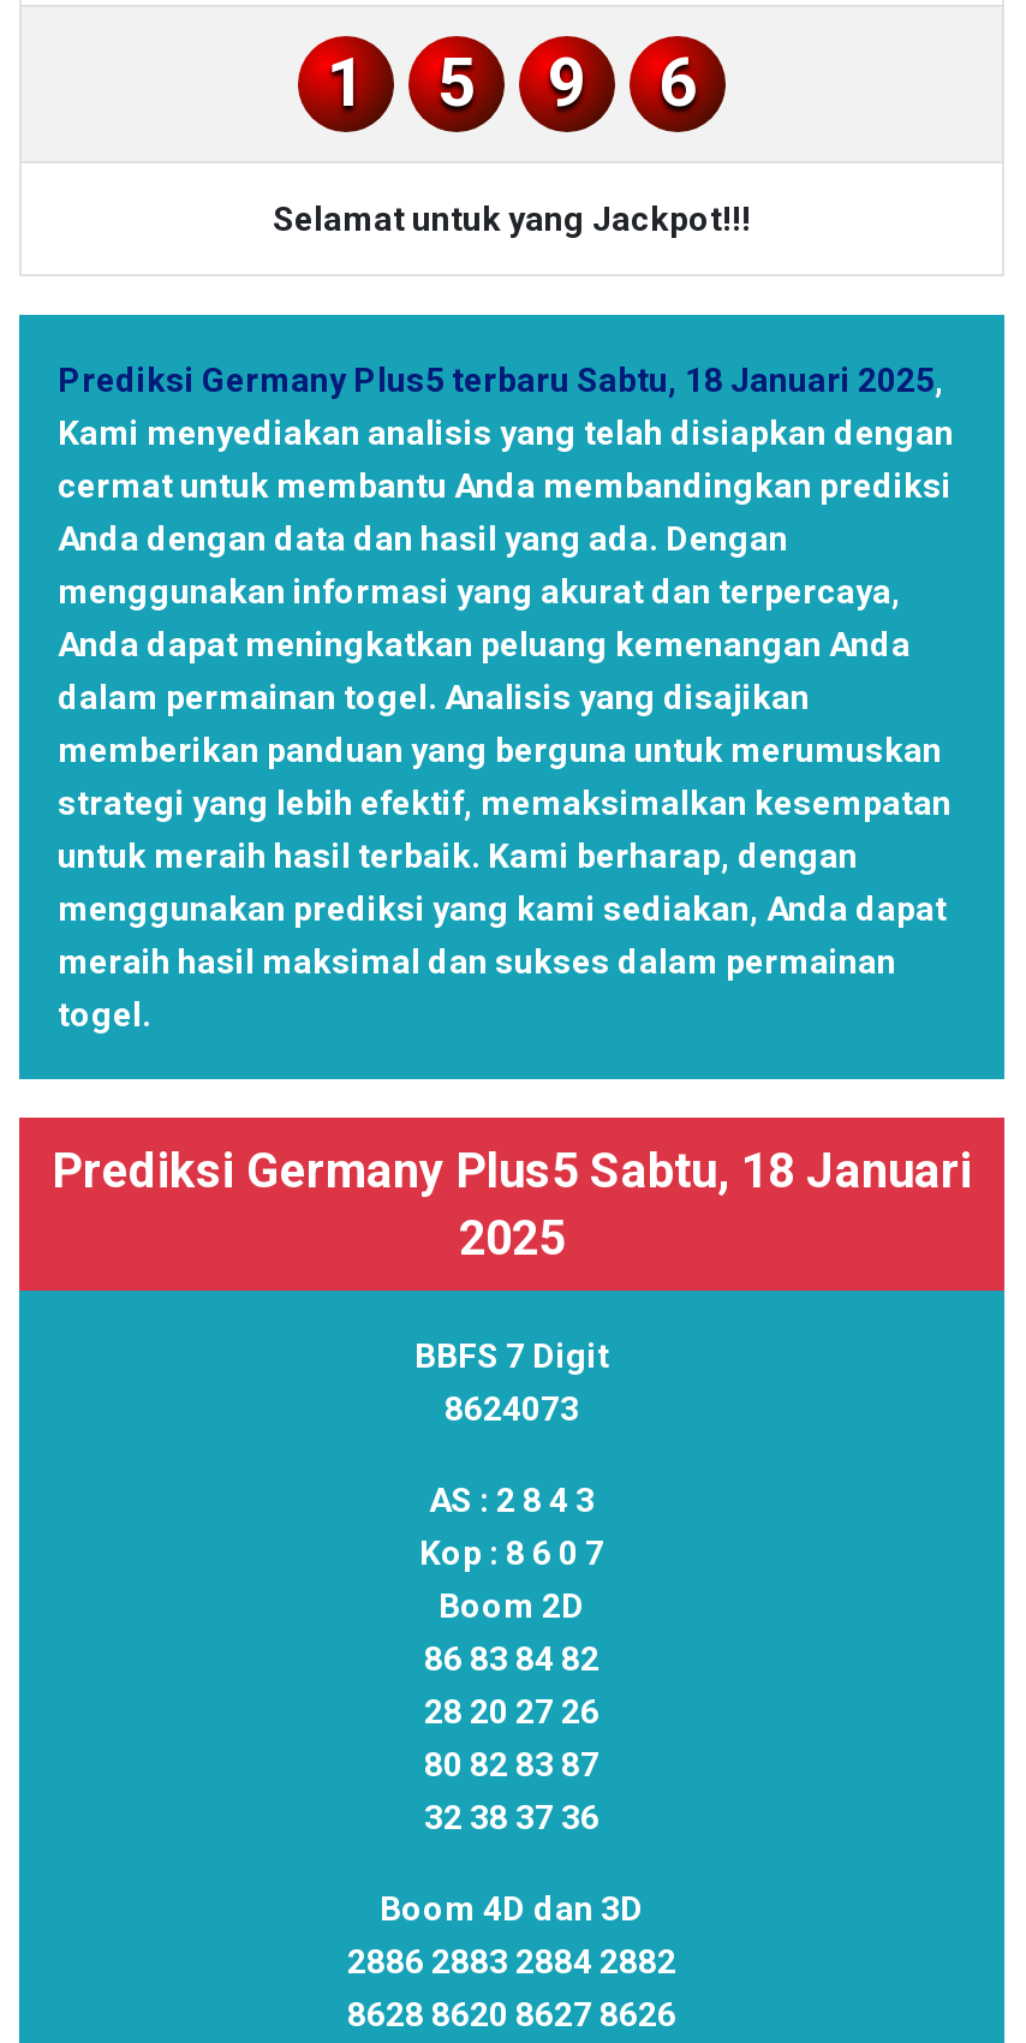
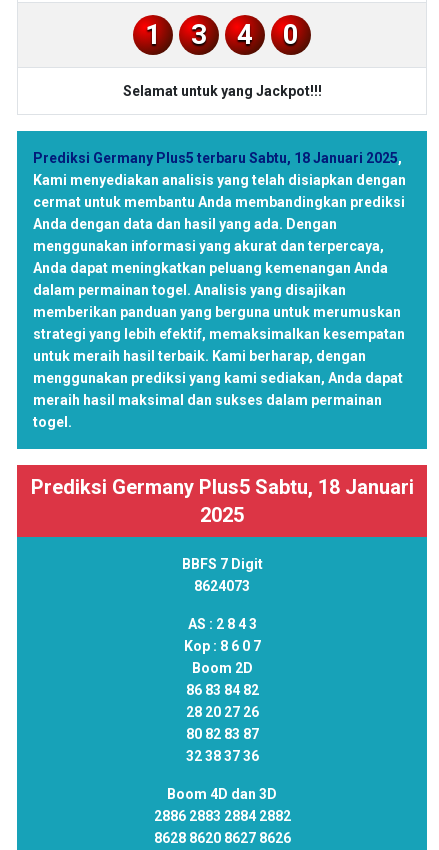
[437,42,476,122] 5 -> [191,18,207,51] 3
[548,42,586,122] 9 -> [237,18,253,51] 4
[658,42,697,122] 6 -> [283,18,299,51] 0

